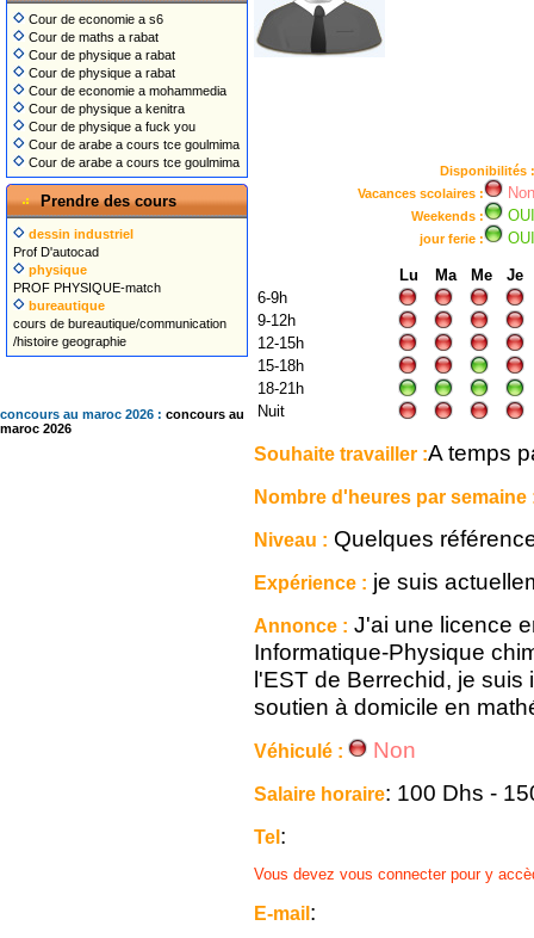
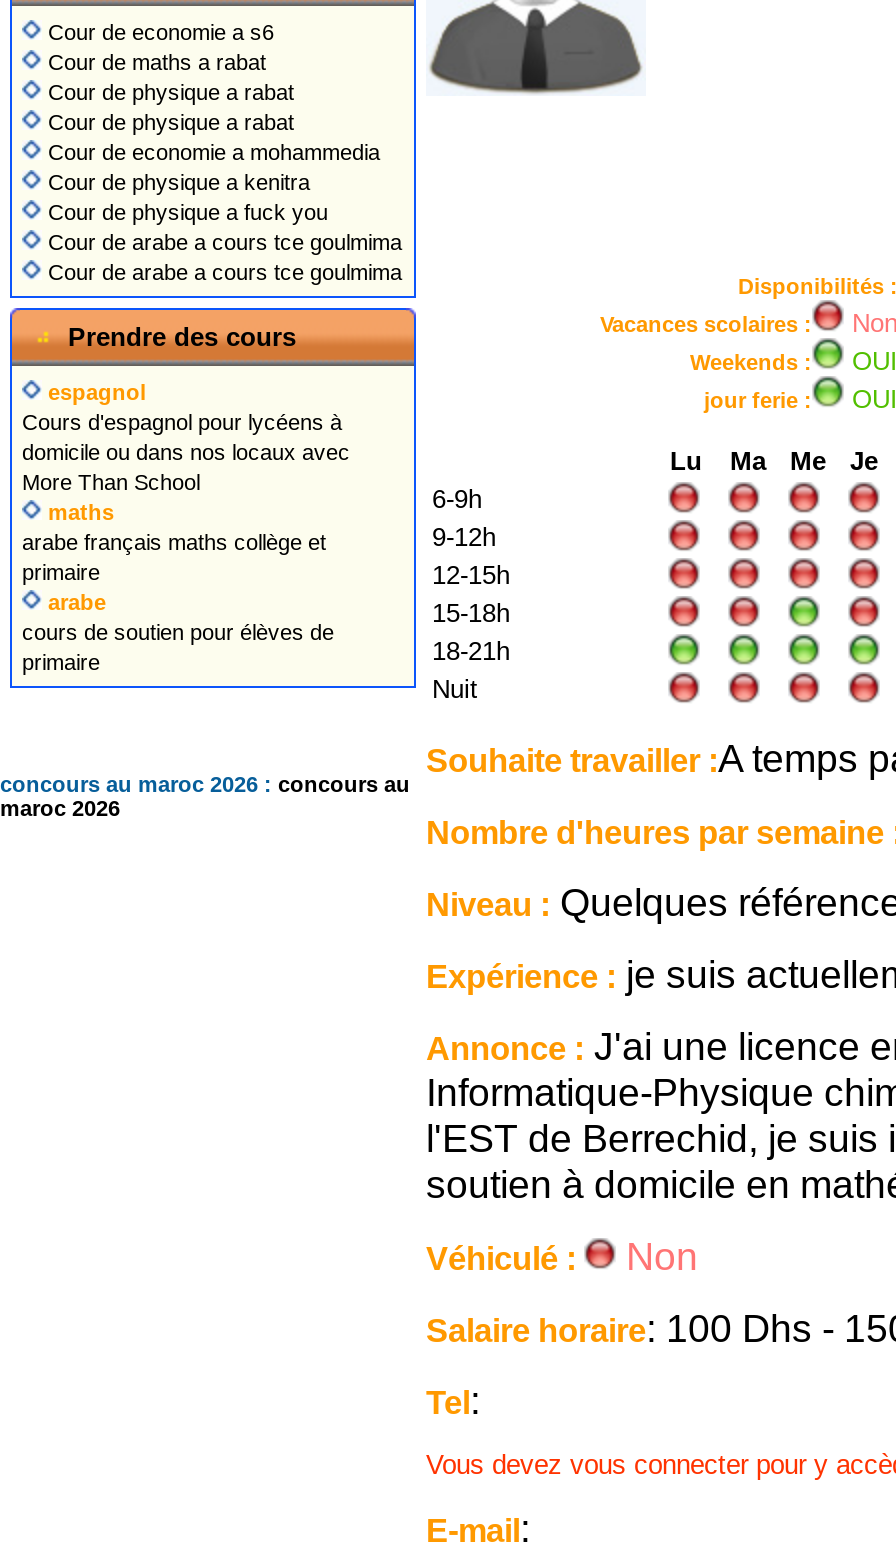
[13,227,226,348] dessin industriel | Prof D'autocad | physique | PROF PHYSIQUE-match | bureautique | cours de bureautique/communication | /histoire geographie -> [22,380,350,674] espagnol | Cours d'espagnol pour lycéens à | domicile ou dans nos locaux avec | More Than School | maths | arabe français maths collège et | primaire | arabe | cours de soutien pour élèves de | primaire
moved [0,407,244,436] -> [0,773,410,821]: concours au maroc 2026 : concours au | maroc 2026

